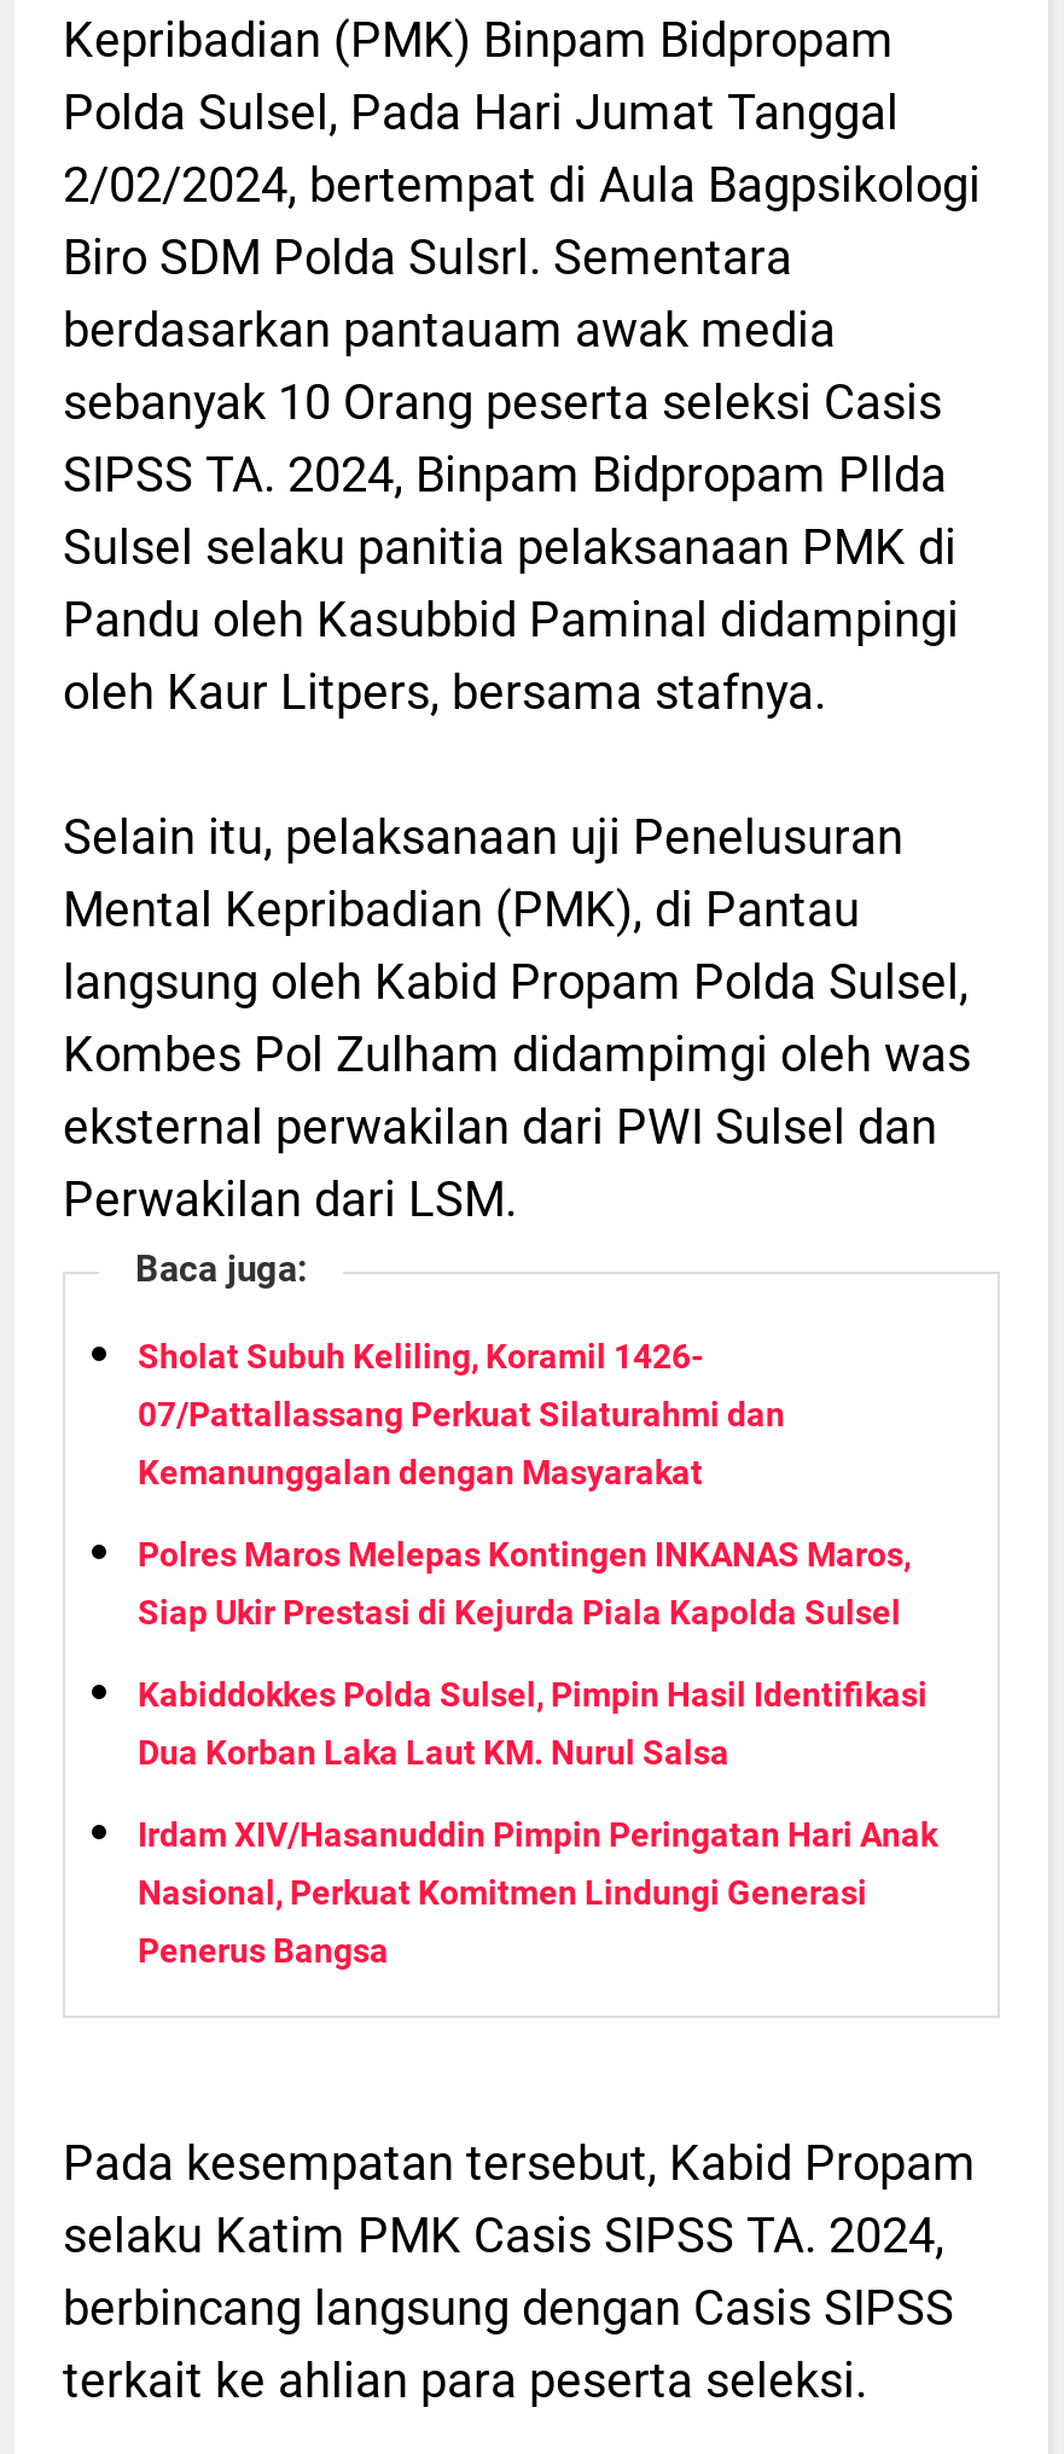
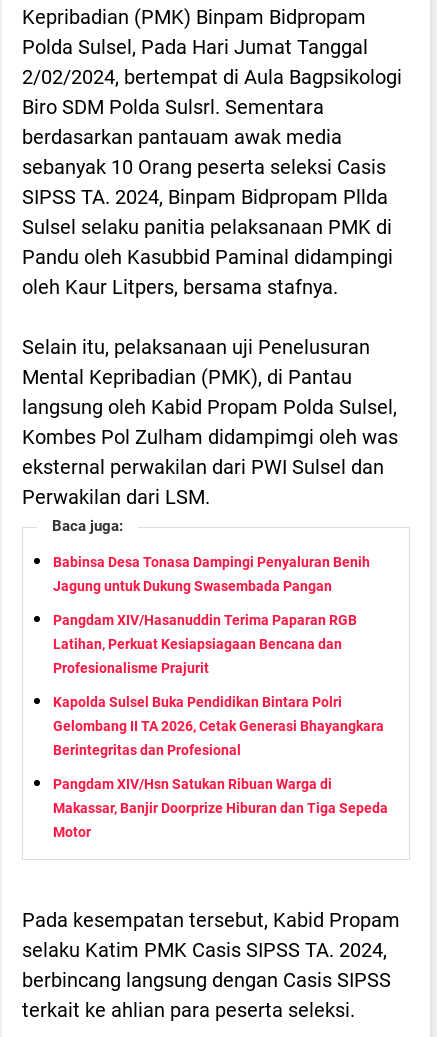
[138,1336,937,1969] Sholat Subuh Keliling, Koramil 1426- | 07/Pattallassang Perkuat Silaturahmi dan | Kemanunggalan dengan Masyarakat | Polres Maros Melepas Kontingen INKANAS Maros, | Siap Ukir Prestasi di Kejurda Piala Kapolda Sulsel | Kabiddokkes Polda Sulsel, Pimpin Hasil Identifikasi | Dua Korban Laka Laut KM. Nurul Salsa | Irdam XIV/Hasanuddin Pimpin Peringatan Hari Anak | Nasional, Perkuat Komitmen Lindungi Generasi | Penerus Bangsa -> [53,554,388,840] Babinsa Desa Tonasa Dampingi Penyaluran Benih | Jagung untuk Dukung Swasembada Pangan | Pangdam XIV/Hasanuddin Terima Paparan RGB | Latihan, Perkuat Kesiapsiagaan Bencana dan | Profesionalisme Prajurit | Kapolda Sulsel Buka Pendidikan Bintara Polri | Gelombang II TA 2026, Cetak Generasi Bhayangkara | Berintegritas dan Profesional | Pangdam XIV/Hsn Satukan Ribuan Warga di | Makassar, Banjir Doorprize Hiburan dan Tiga Sepeda | Motor

